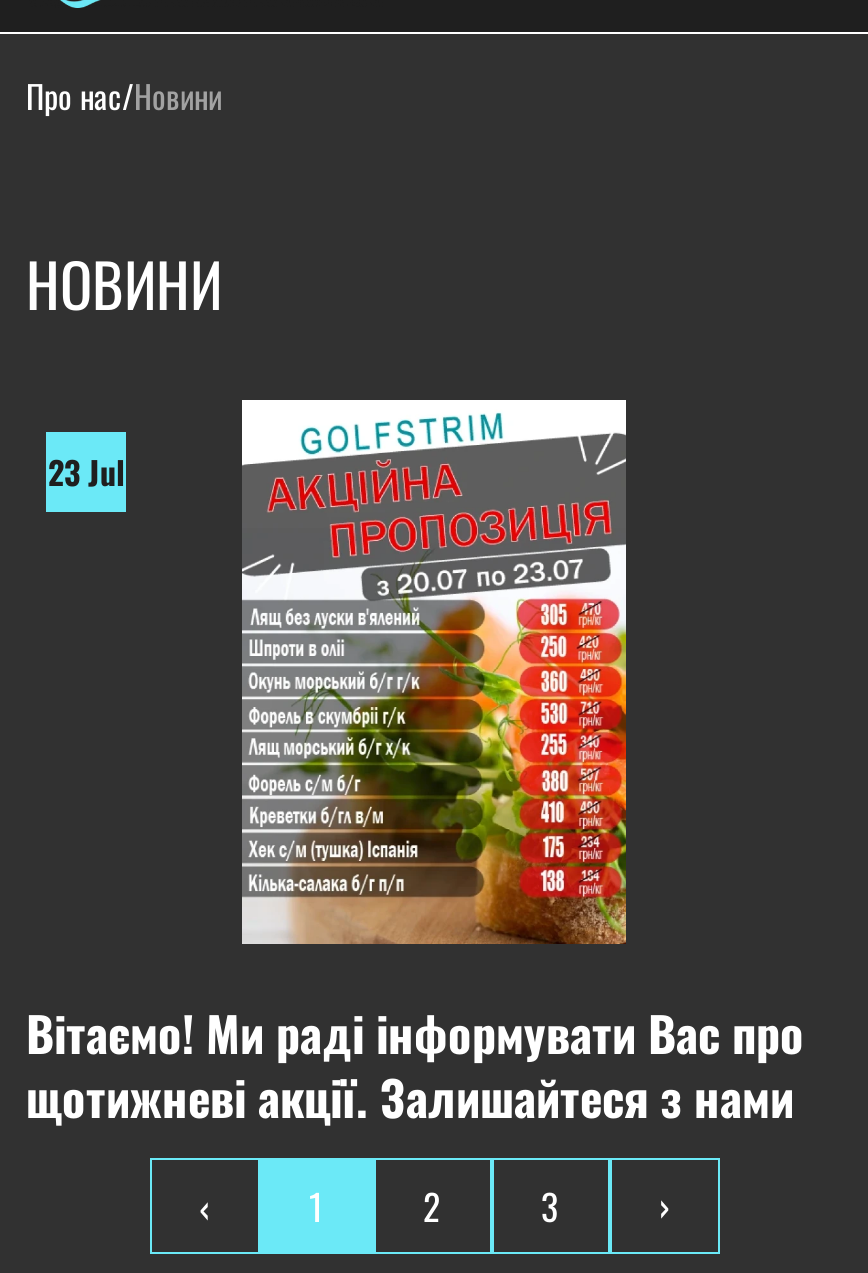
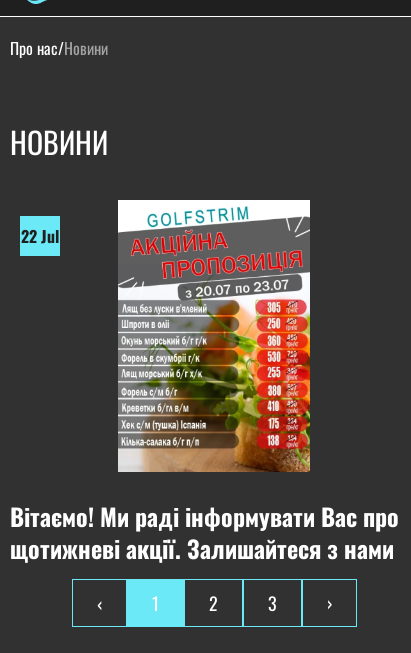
[48,448,124,496] 23 Jul -> [21,224,59,248] 22 Jul

